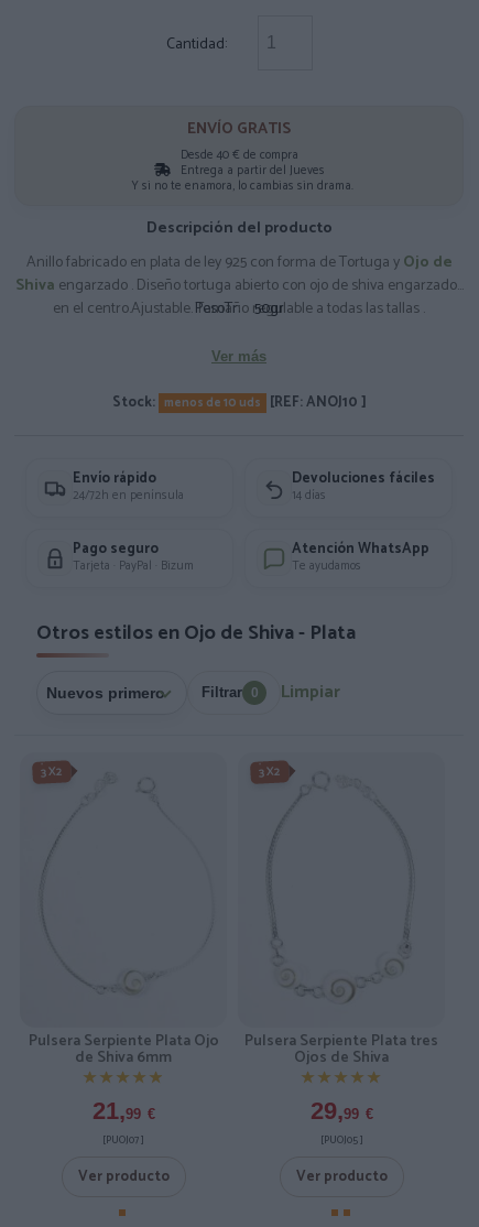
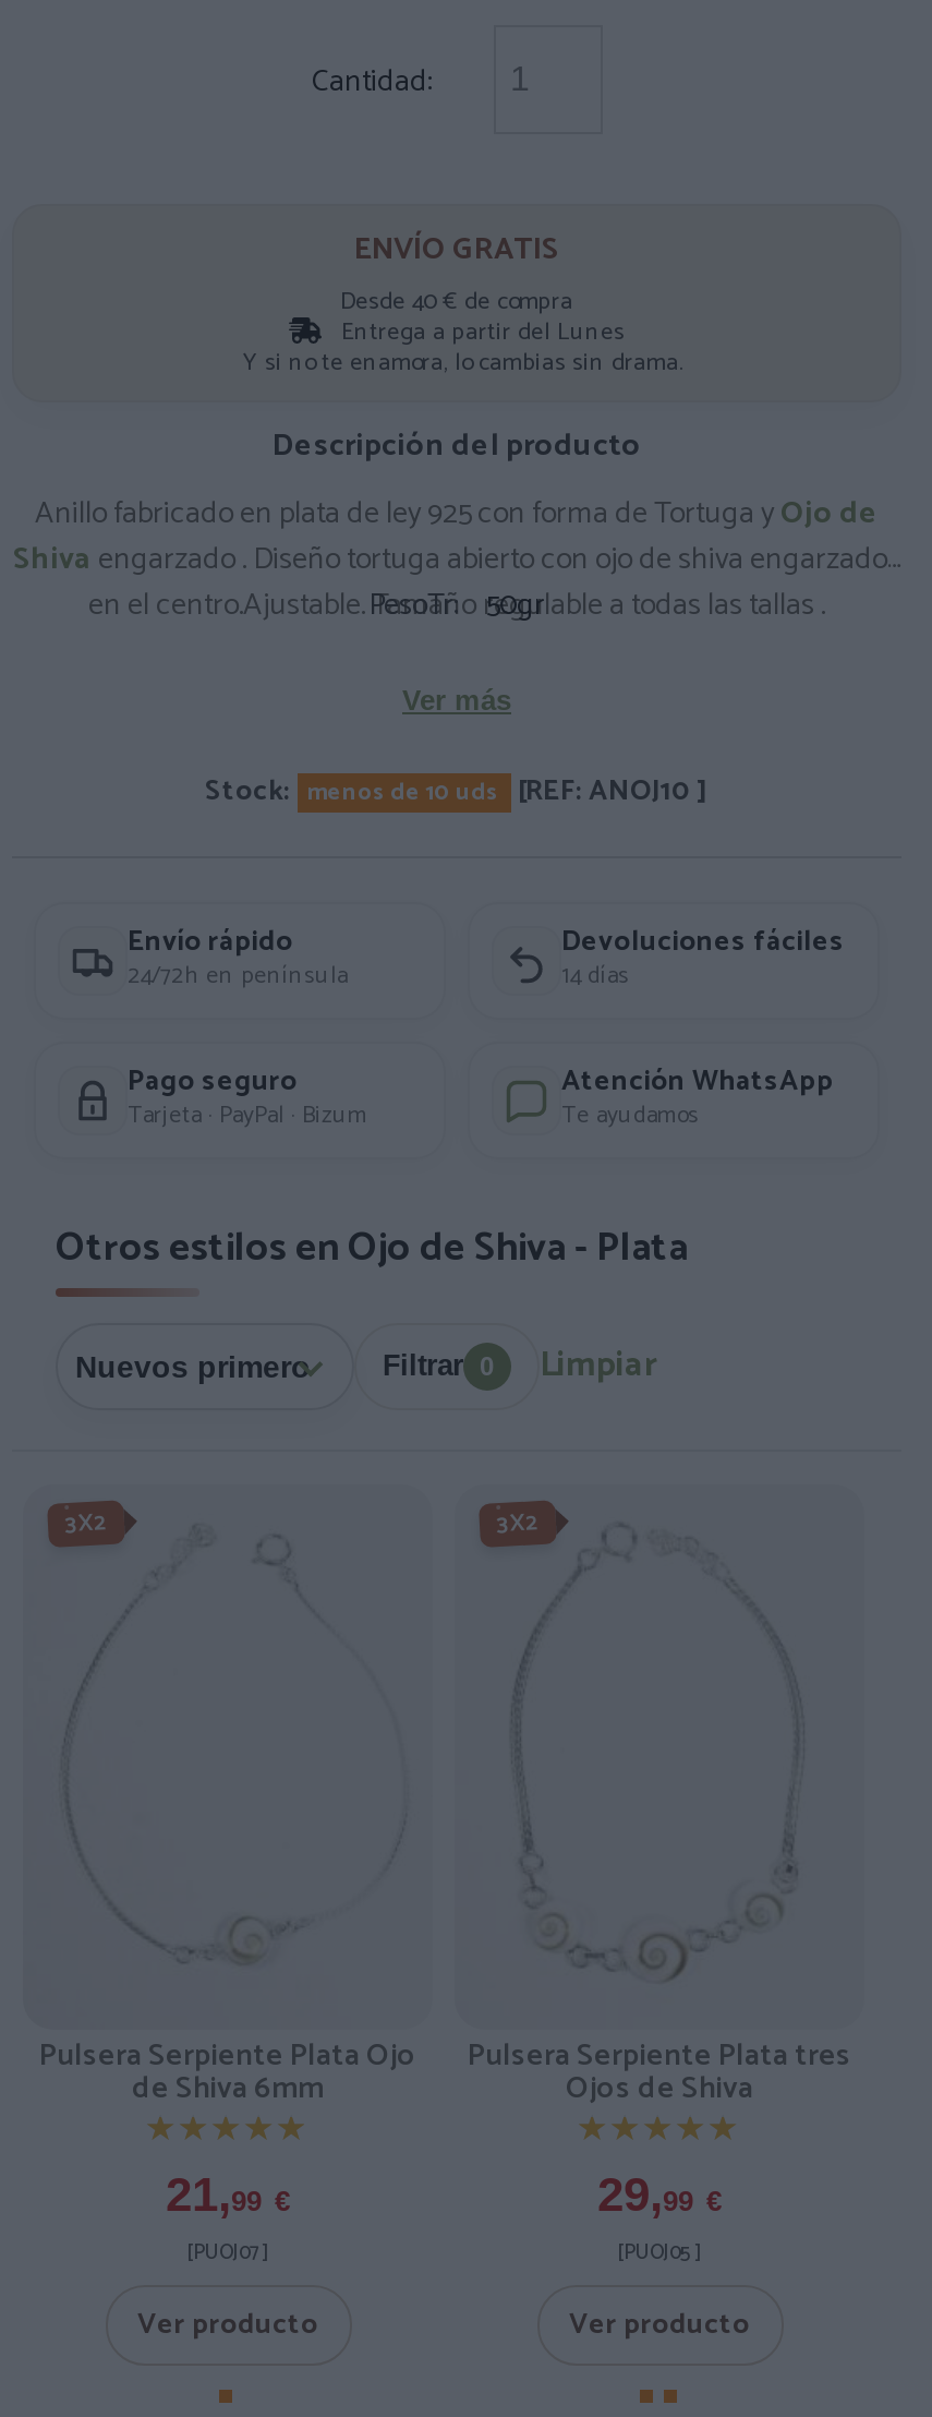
[177,160,324,180] Entrega a partir del Jueves -> [335,312,625,351] Entrega a partir del Lunes

